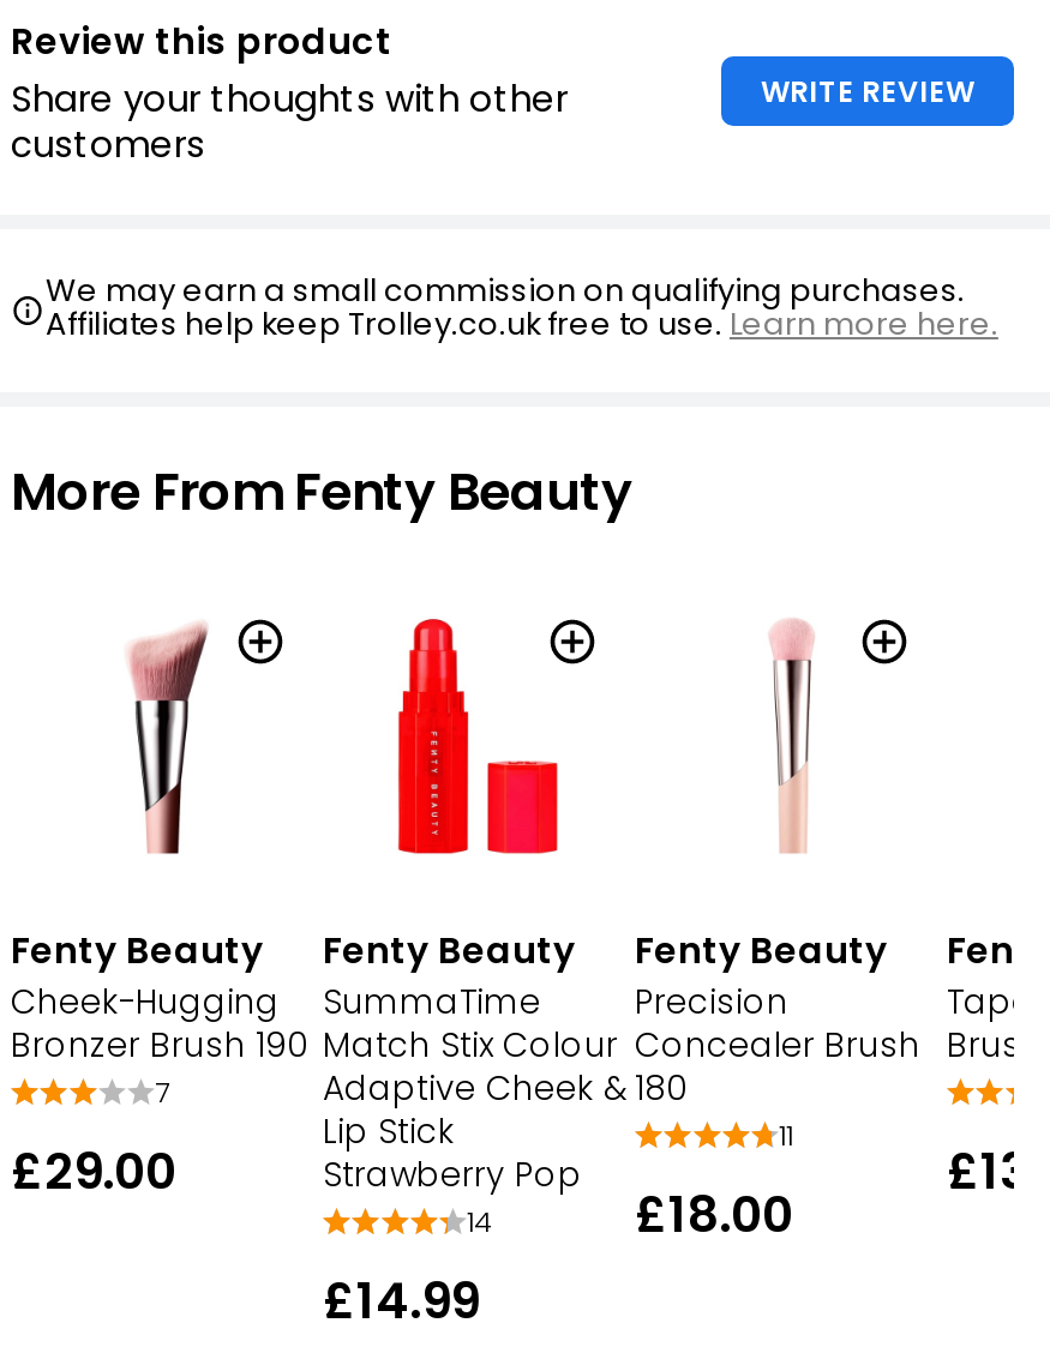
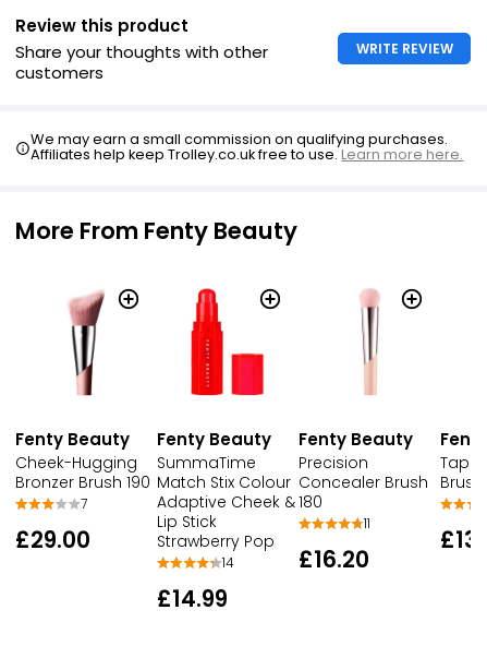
[635,1181,793,1248] £18.00 -> [299,544,369,575] £16.20

